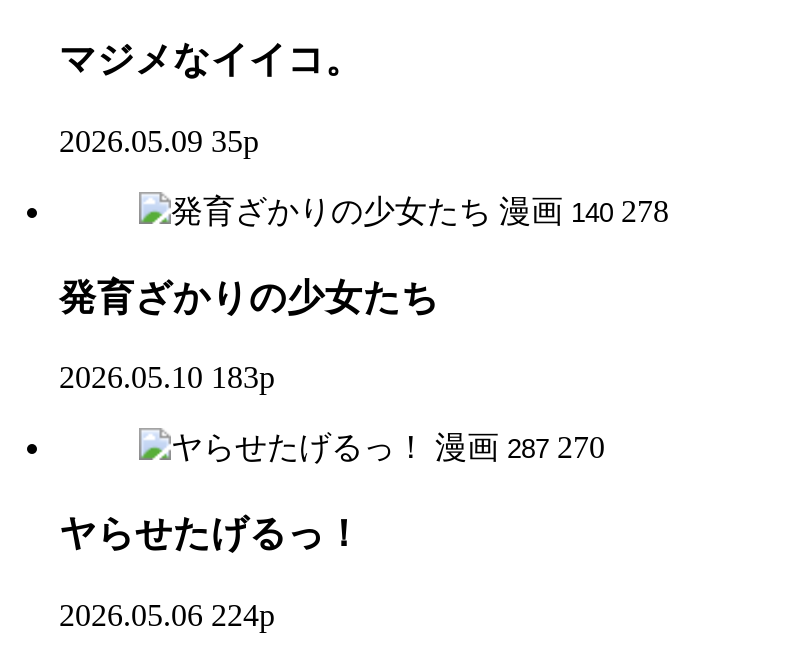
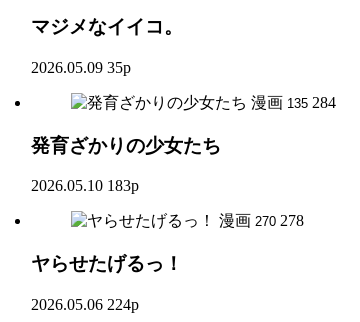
[499,194,669,228] 漫画 140 278 -> [251,94,336,111] 漫画 135 284
[435,430,605,464] 漫画 287 270 -> [219,212,304,229] 漫画 270 278

